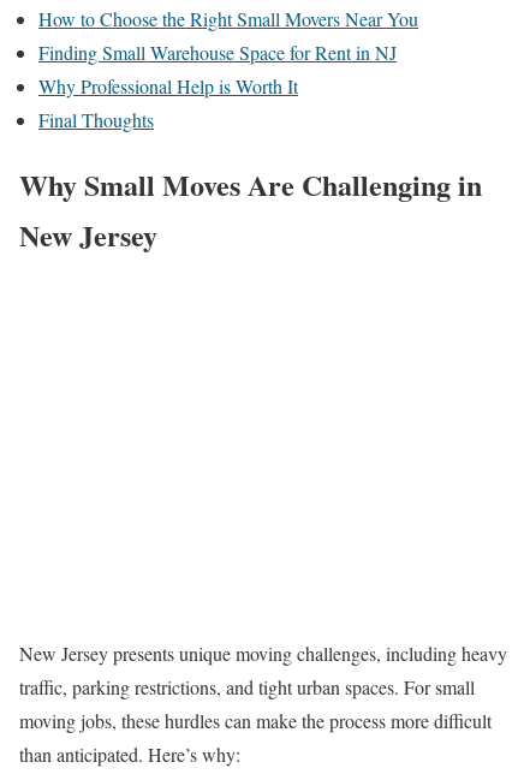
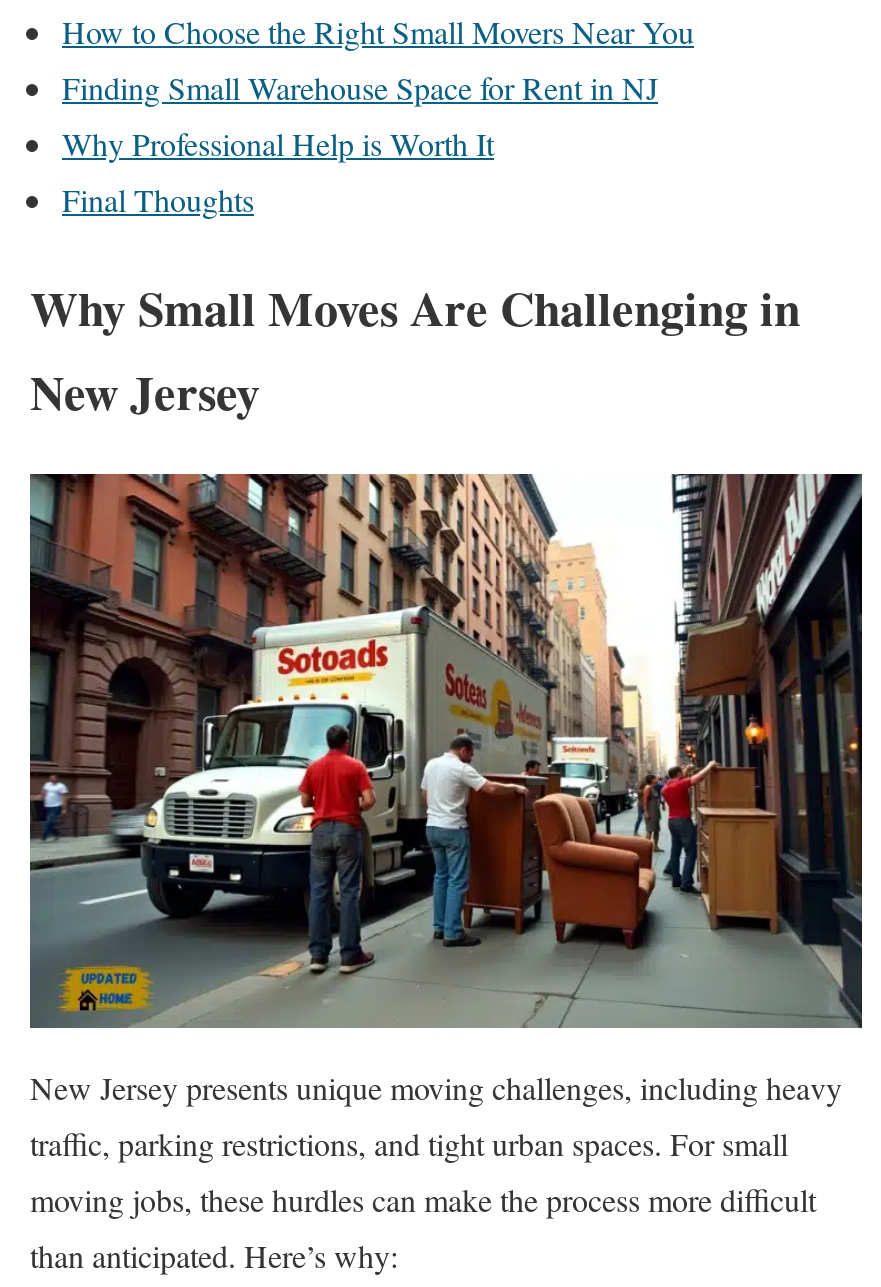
none -> [28,472,864,1030] [image]

